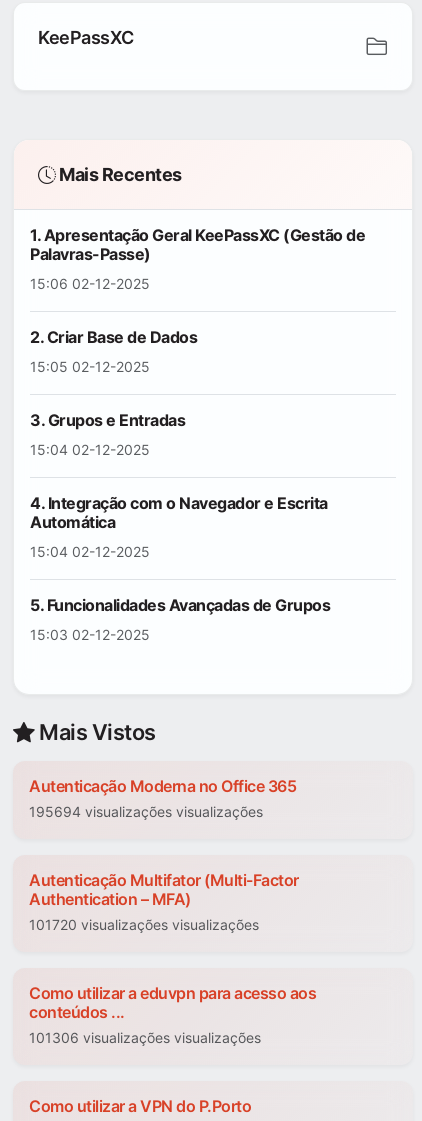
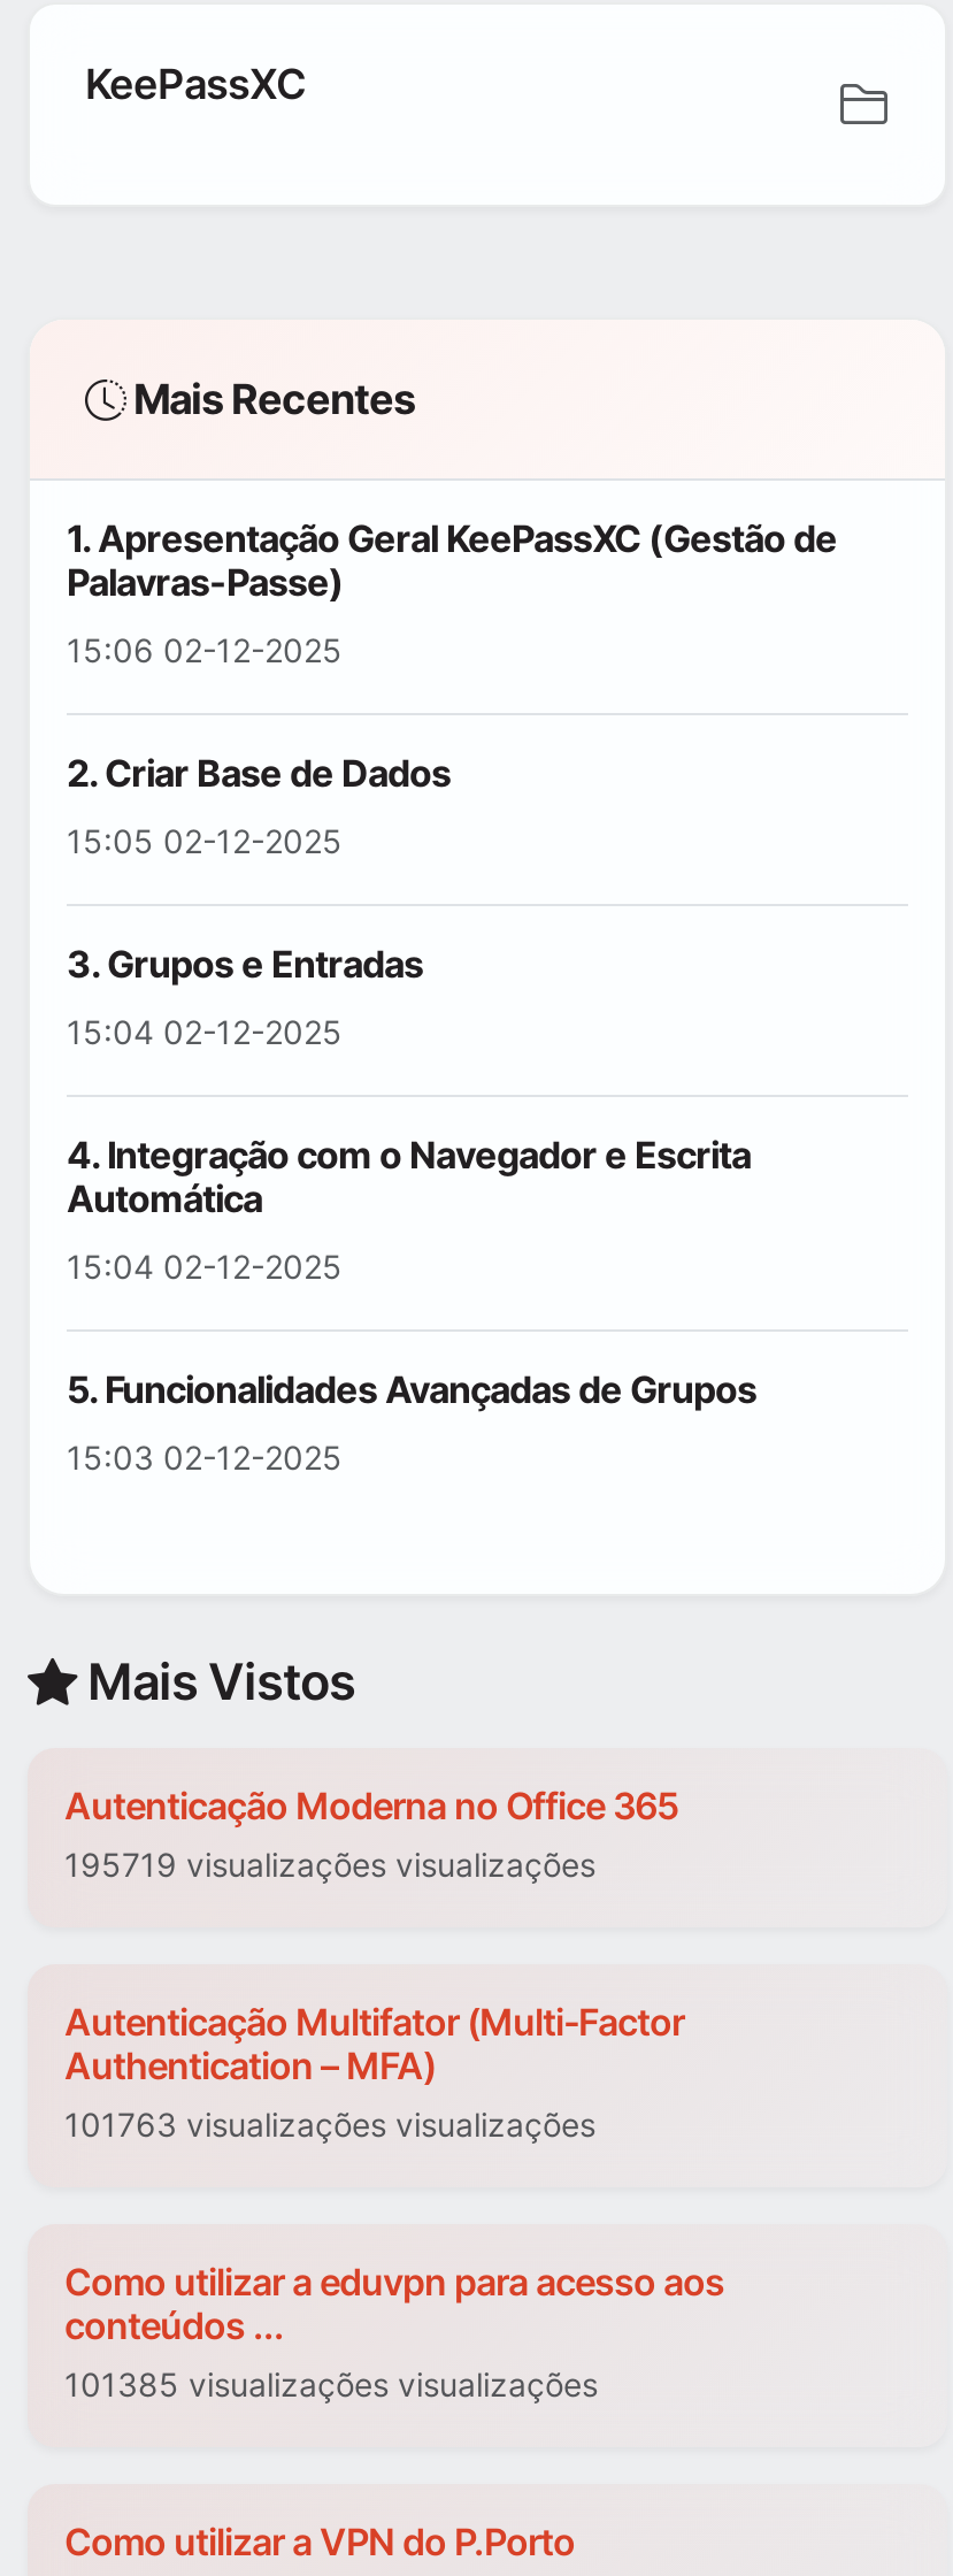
[29,803,263,820] 195694 visualizações visualizações -> [64,1846,595,1885] 195719 visualizações visualizações
[29,916,259,933] 101720 visualizações visualizações -> [64,2106,595,2145] 101763 visualizações visualizações
[29,1029,261,1046] 101306 visualizações visualizações -> [64,2366,598,2405] 101385 visualizações visualizações

